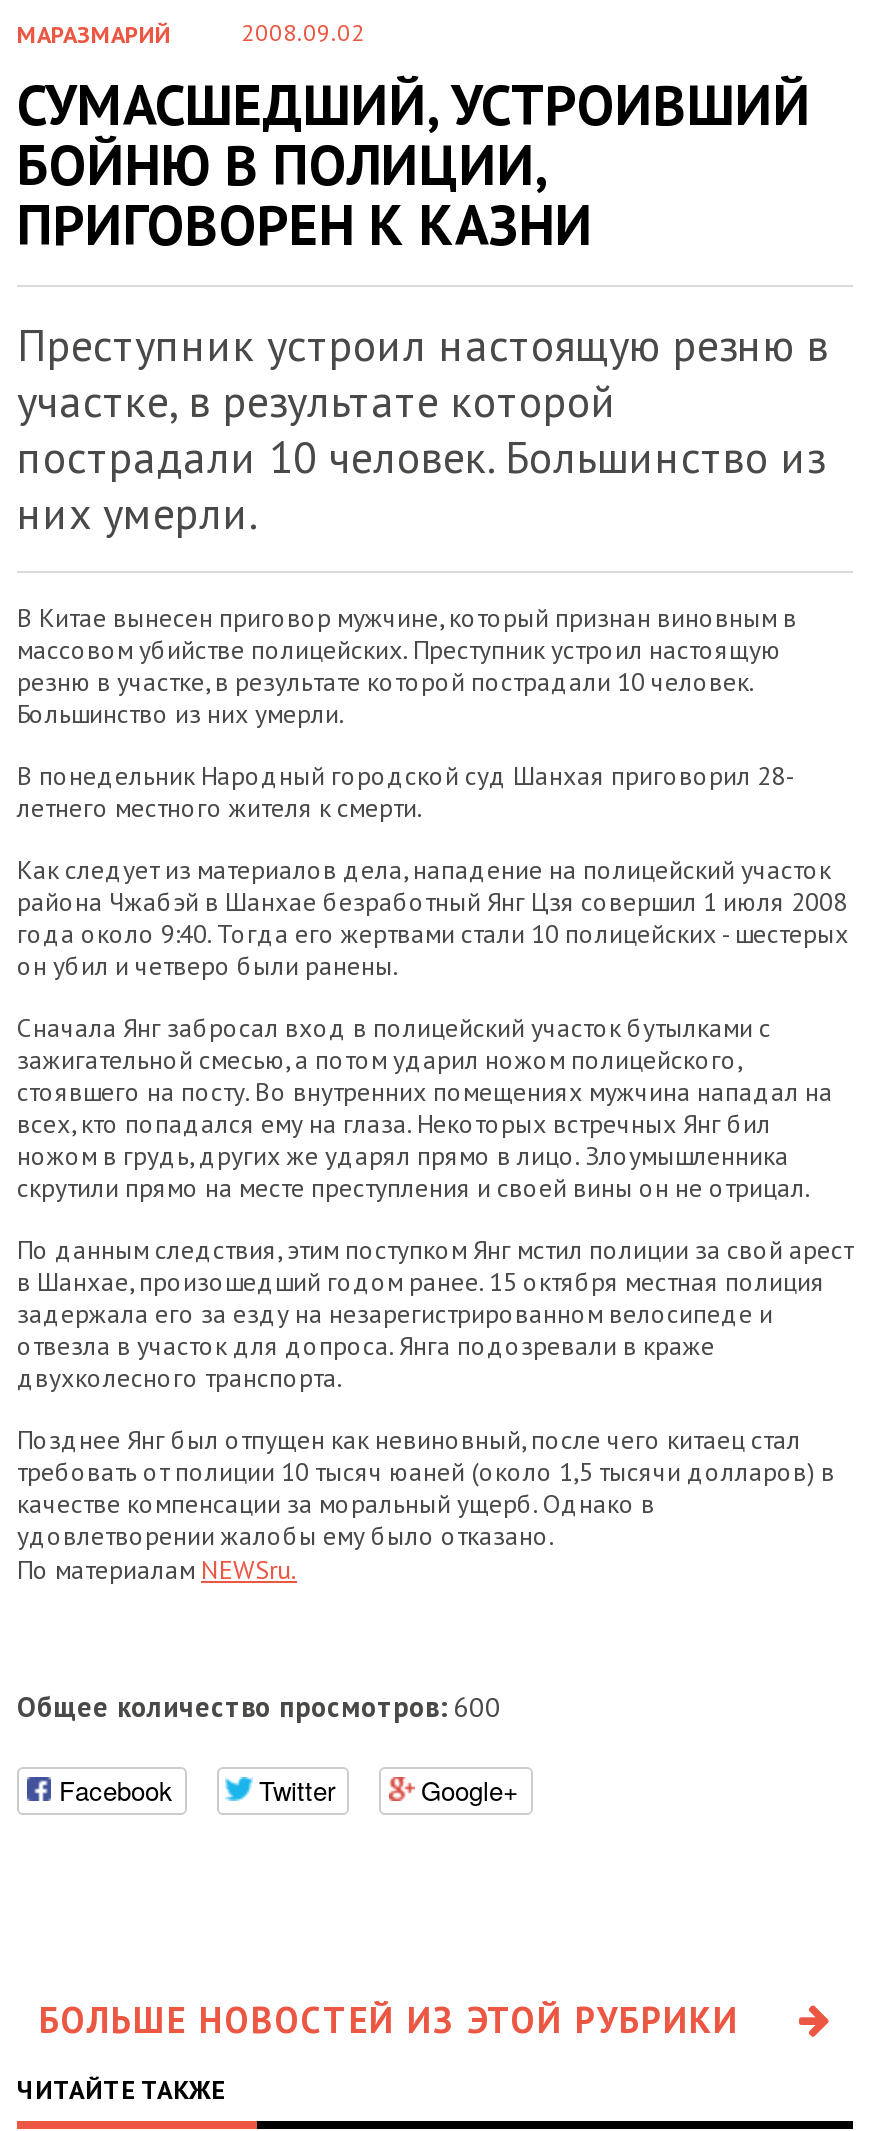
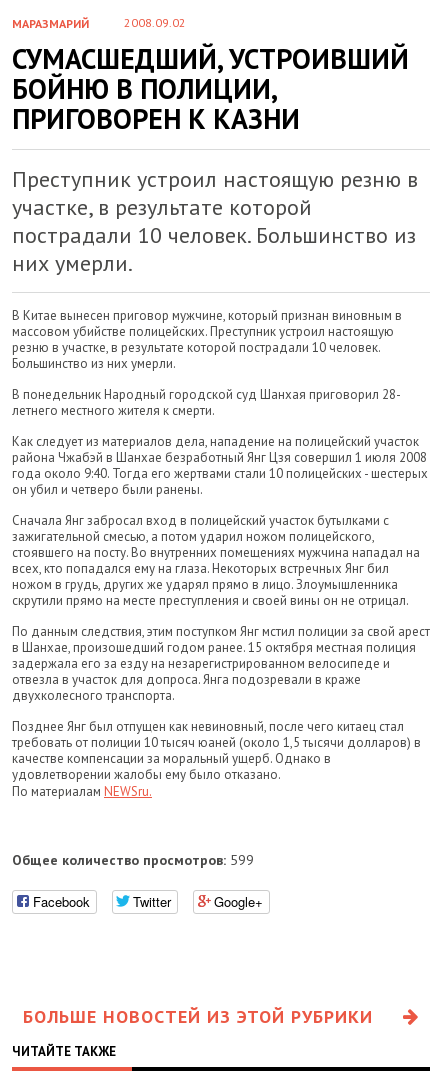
[17,1689,501,1725] Общее количество просмотров: 600 -> [12,851,254,869] Общее количество просмотров: 599

